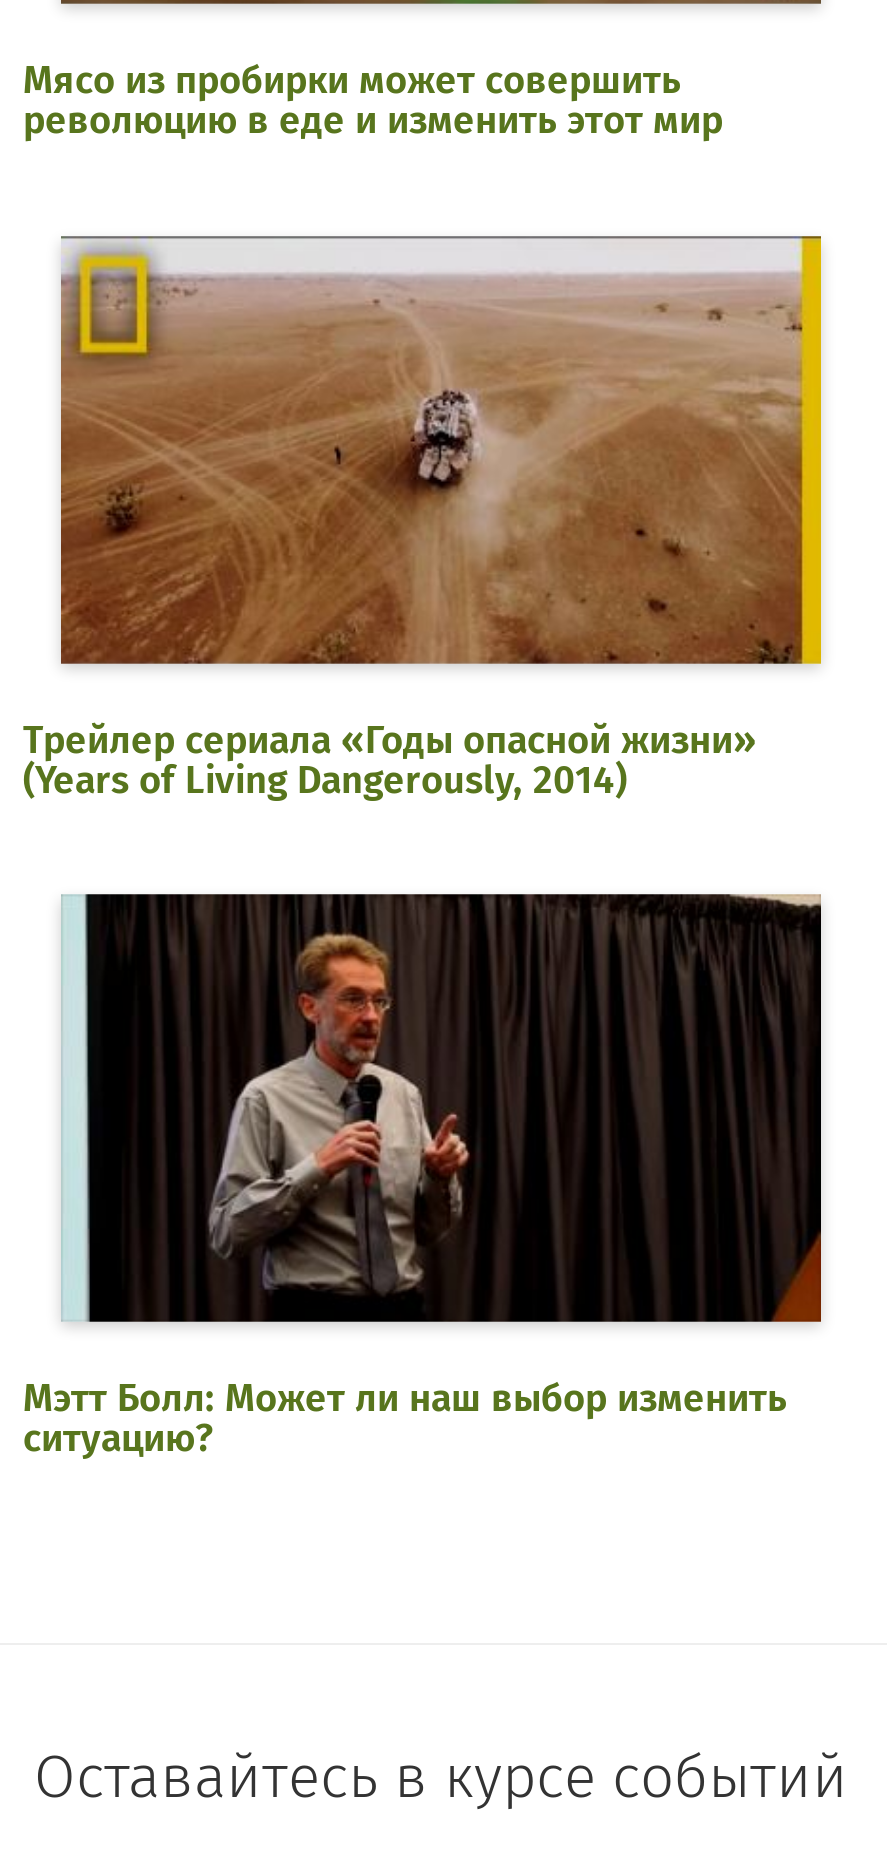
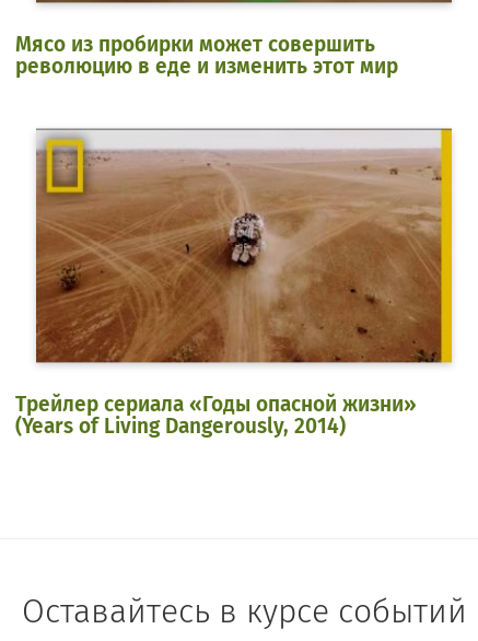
[23,892,823,1461] [image] | Мэтт Болл: Может ли наш выбор изменить | ситуацию? -> none

